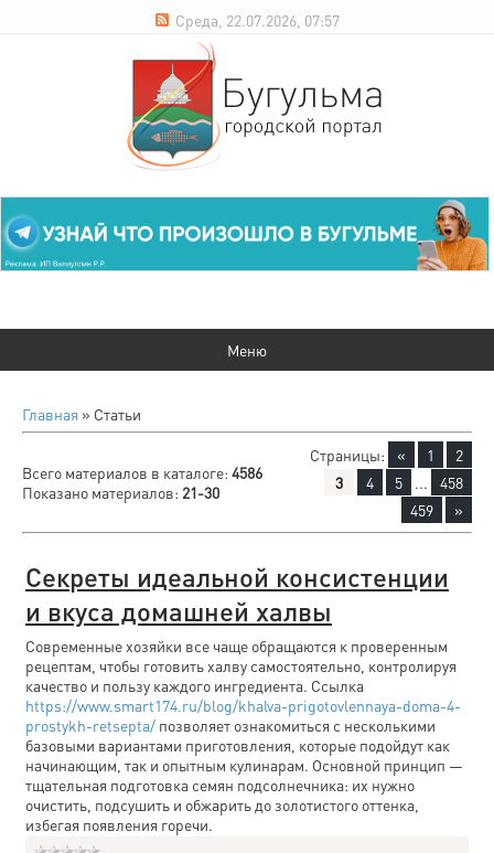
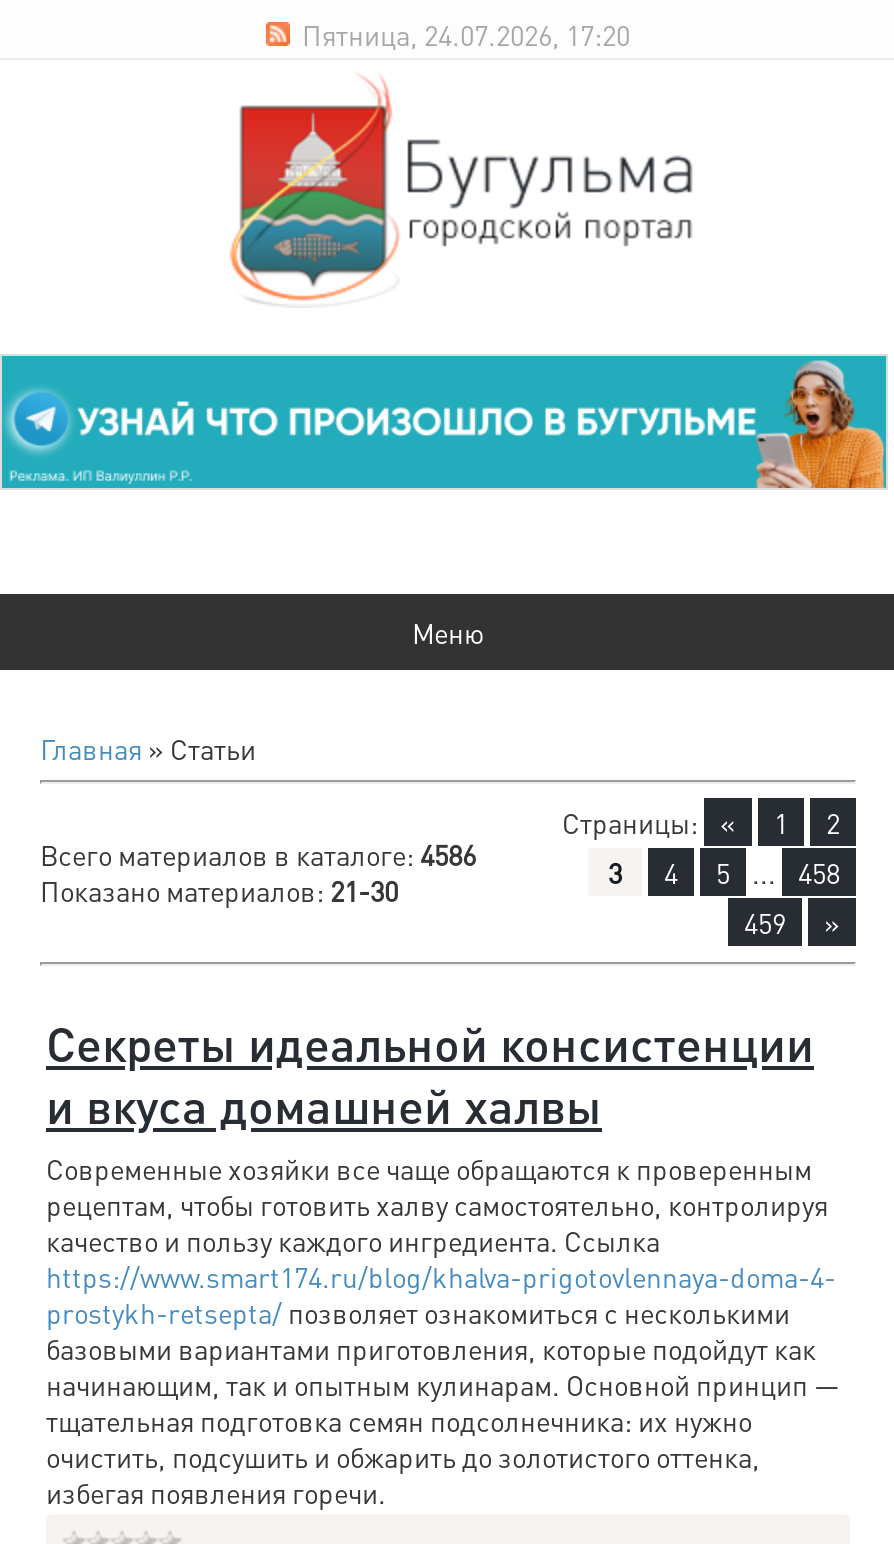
[175,10,339,30] Среда, 22.07.2026, 07:57 -> [302,16,630,52] Пятница, 24.07.2026, 17:20

